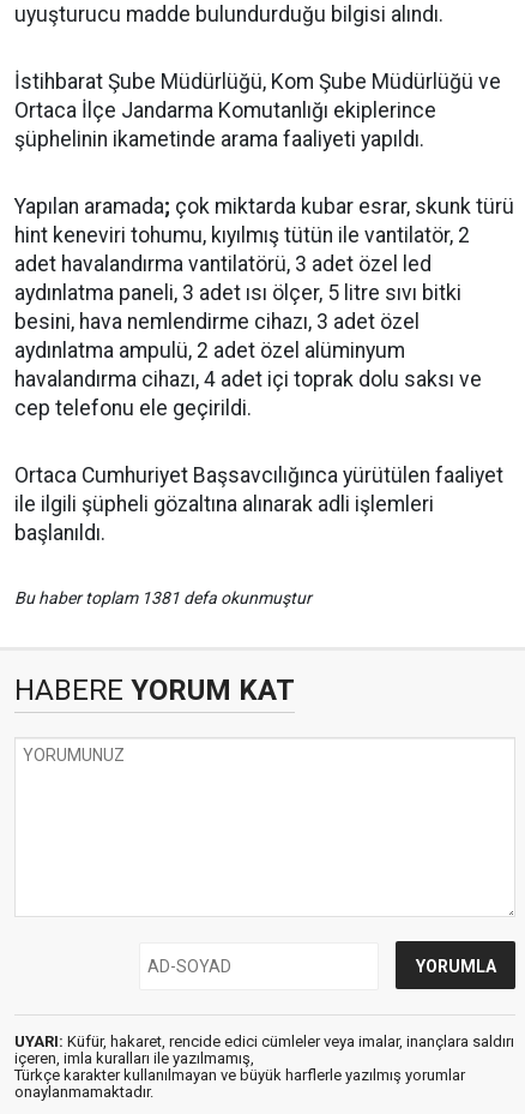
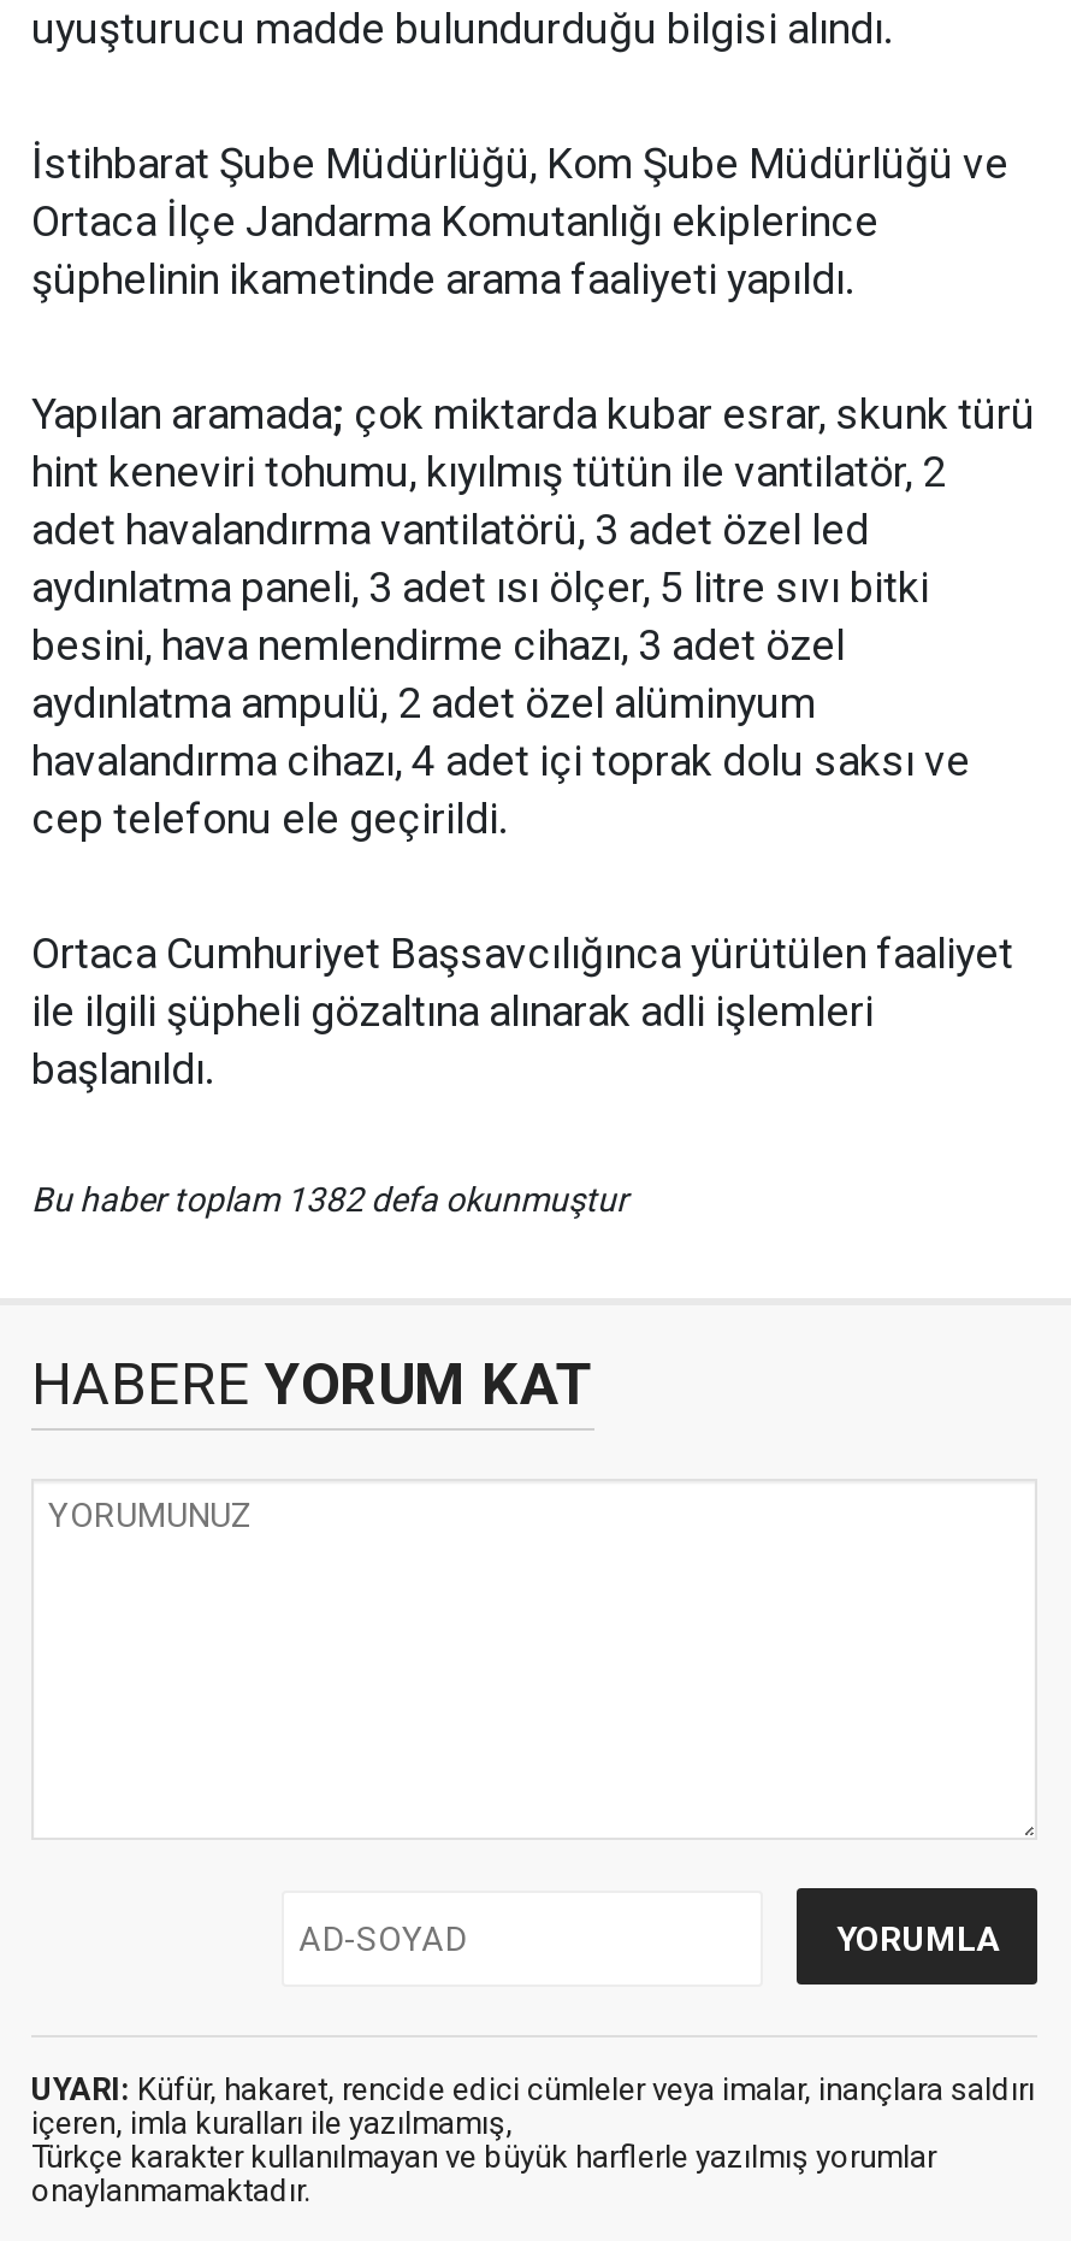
[14,588,312,607] Bu haber toplam 1381 defa okunmuştur -> [31,1180,628,1219] Bu haber toplam 1382 defa okunmuştur

